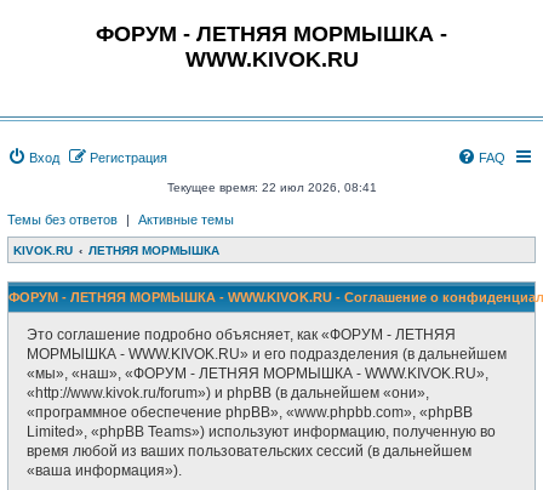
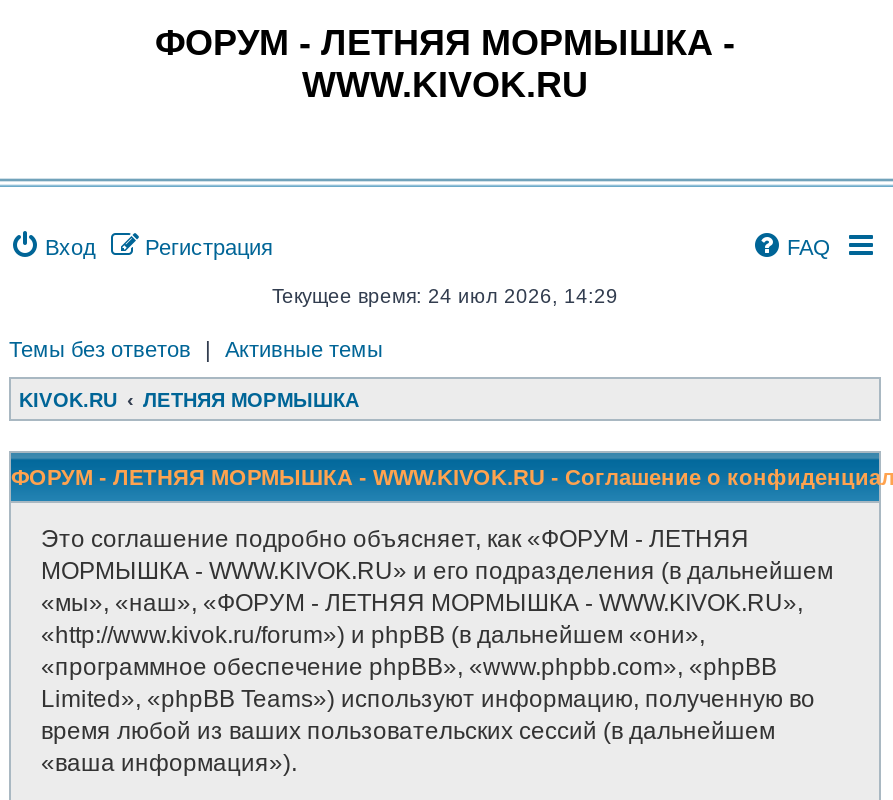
[167,181,376,194] Текущее время: 22 июл 2026, 08:41 -> [272,285,618,307] Текущее время: 24 июл 2026, 14:29

